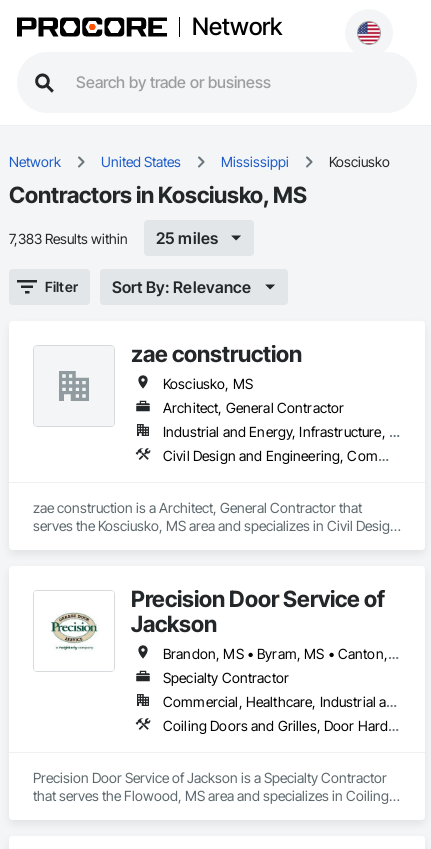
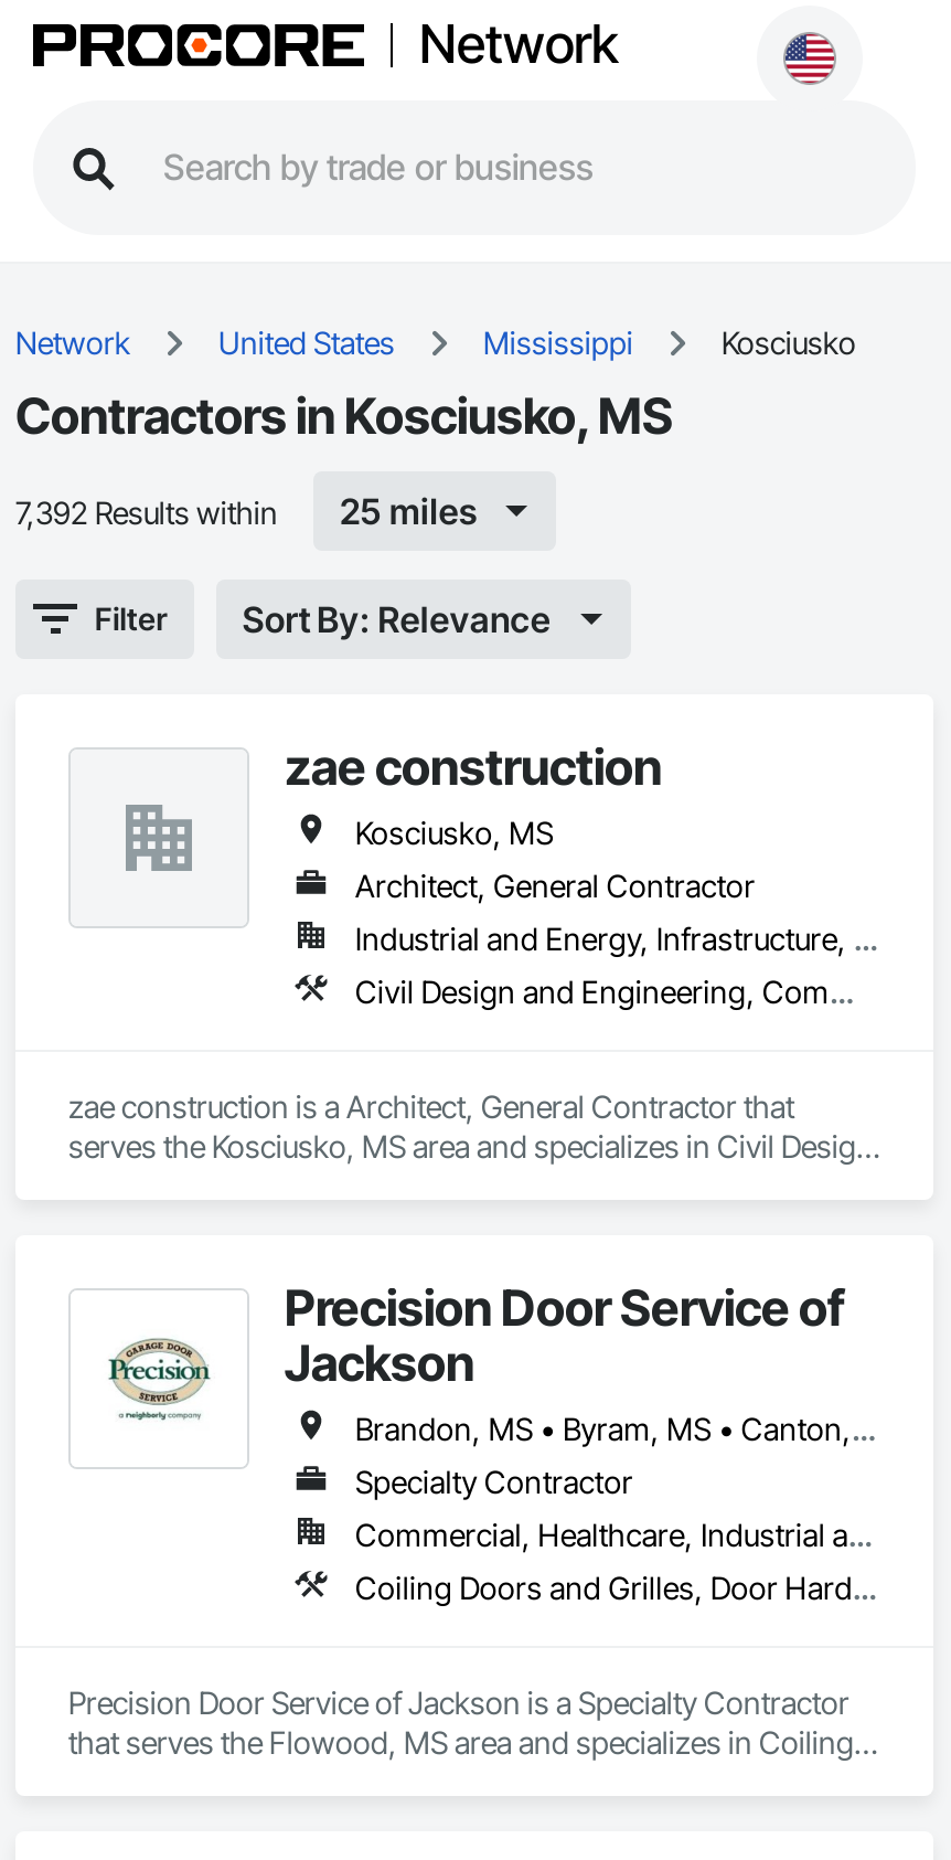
[9,229,128,246] 7,383 Results within -> [15,492,278,530] 7,392 Results within

